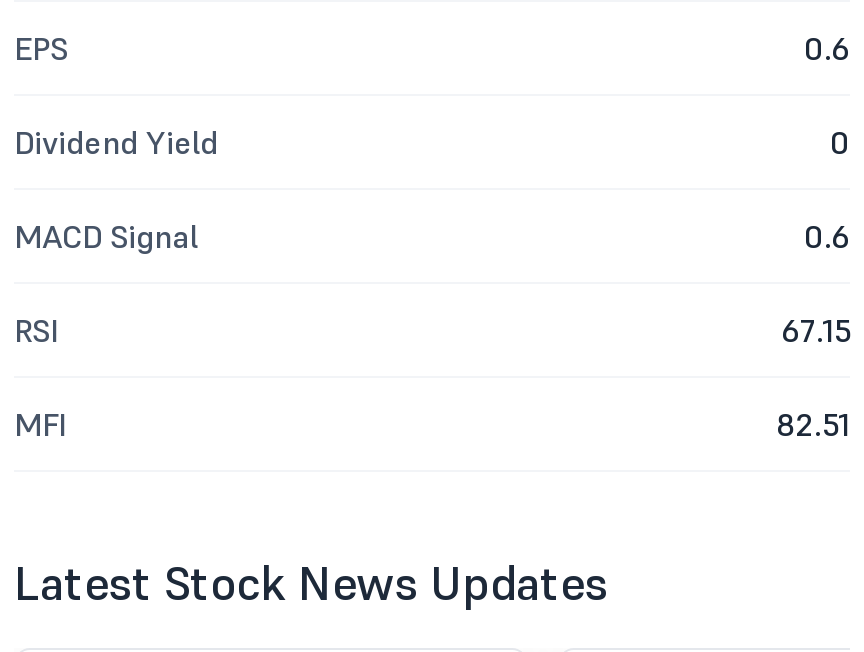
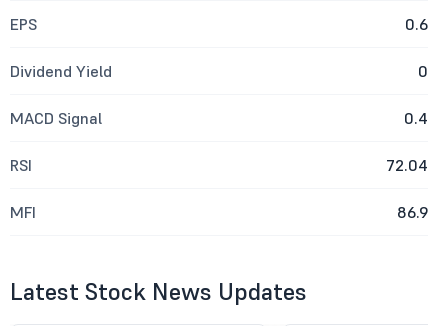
[804,216,850,256] 0.6 -> [404,108,428,128] 0.4
[782,310,850,350] 67.15 -> [386,155,428,175] 72.04
[776,404,850,444] 82.51 -> [397,202,428,222] 86.9

